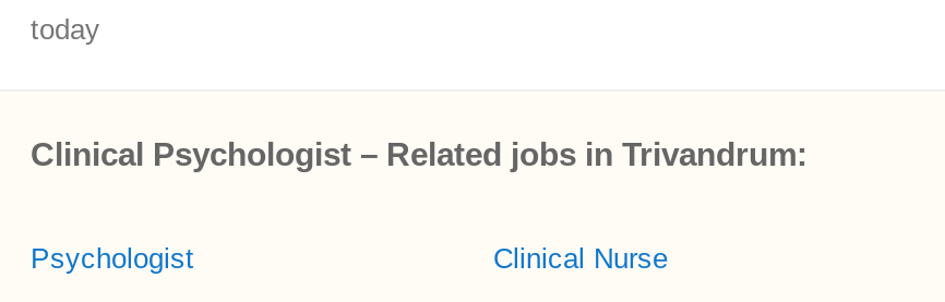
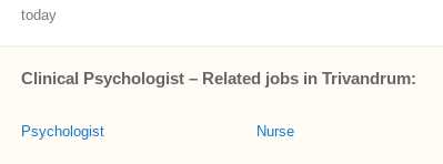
[493,242,668,275] Clinical Nurse -> none
none -> [256,123,294,140] Nurse

